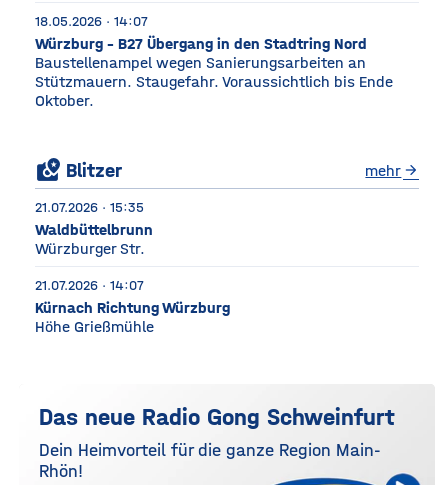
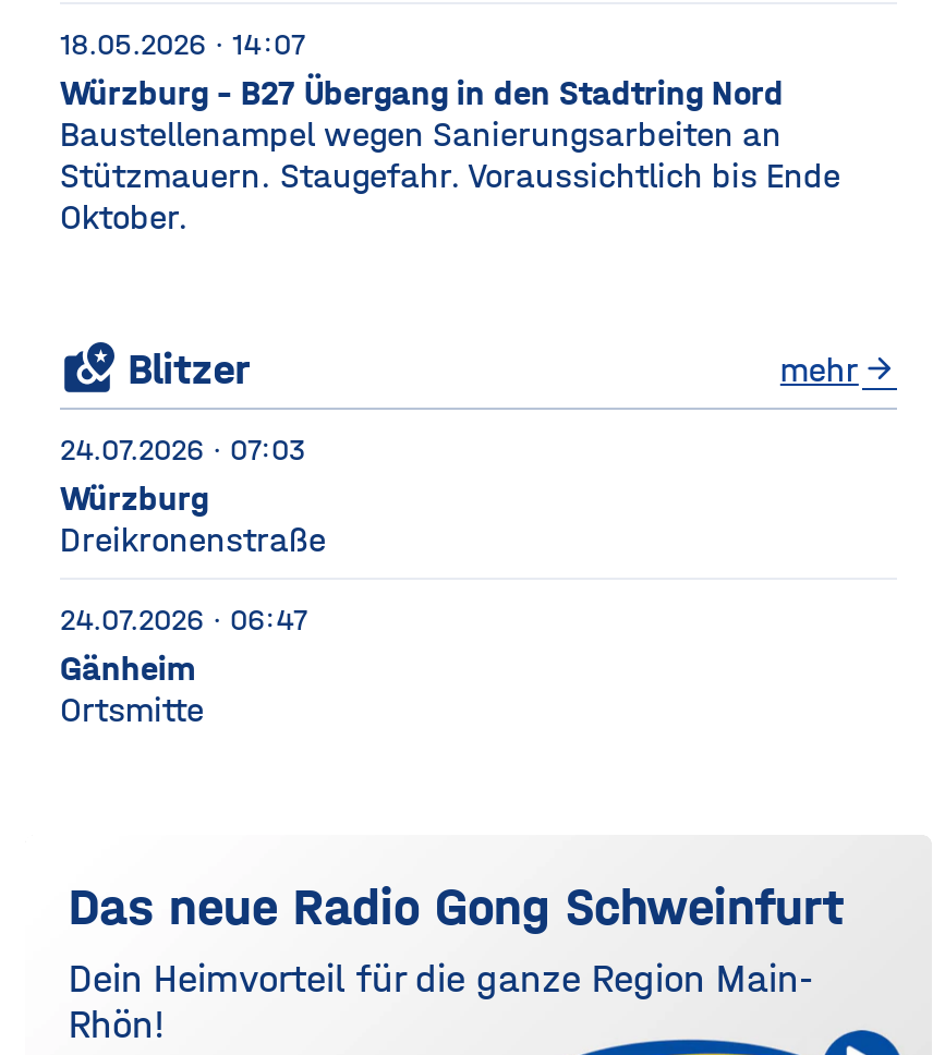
[35,199,153,258] 21.07.2026 · 15:35 | Waldbüttelbrunn | Würzburger Str. -> [60,432,326,561] 24.07.2026 · 07:03 | Würzburg | Dreikronenstraße
[35,277,230,336] 21.07.2026 · 14:07 | Kürnach Richtung Würzburg | Höhe Grießmühle -> [60,602,308,731] 24.07.2026 · 06:47 | Gänheim | Ortsmitte

